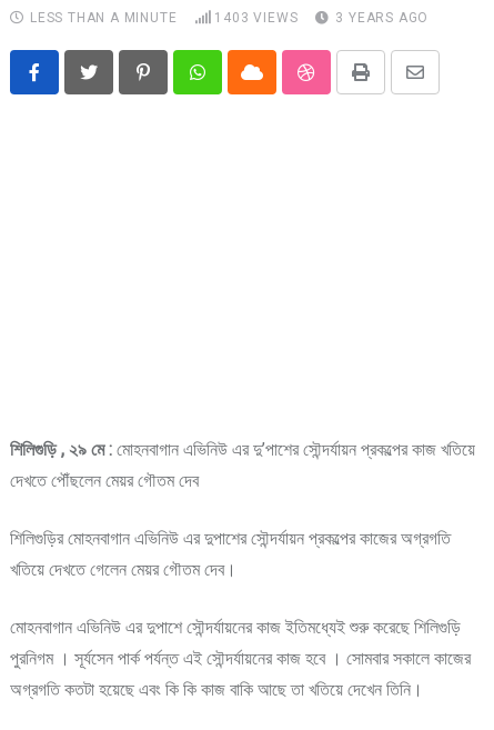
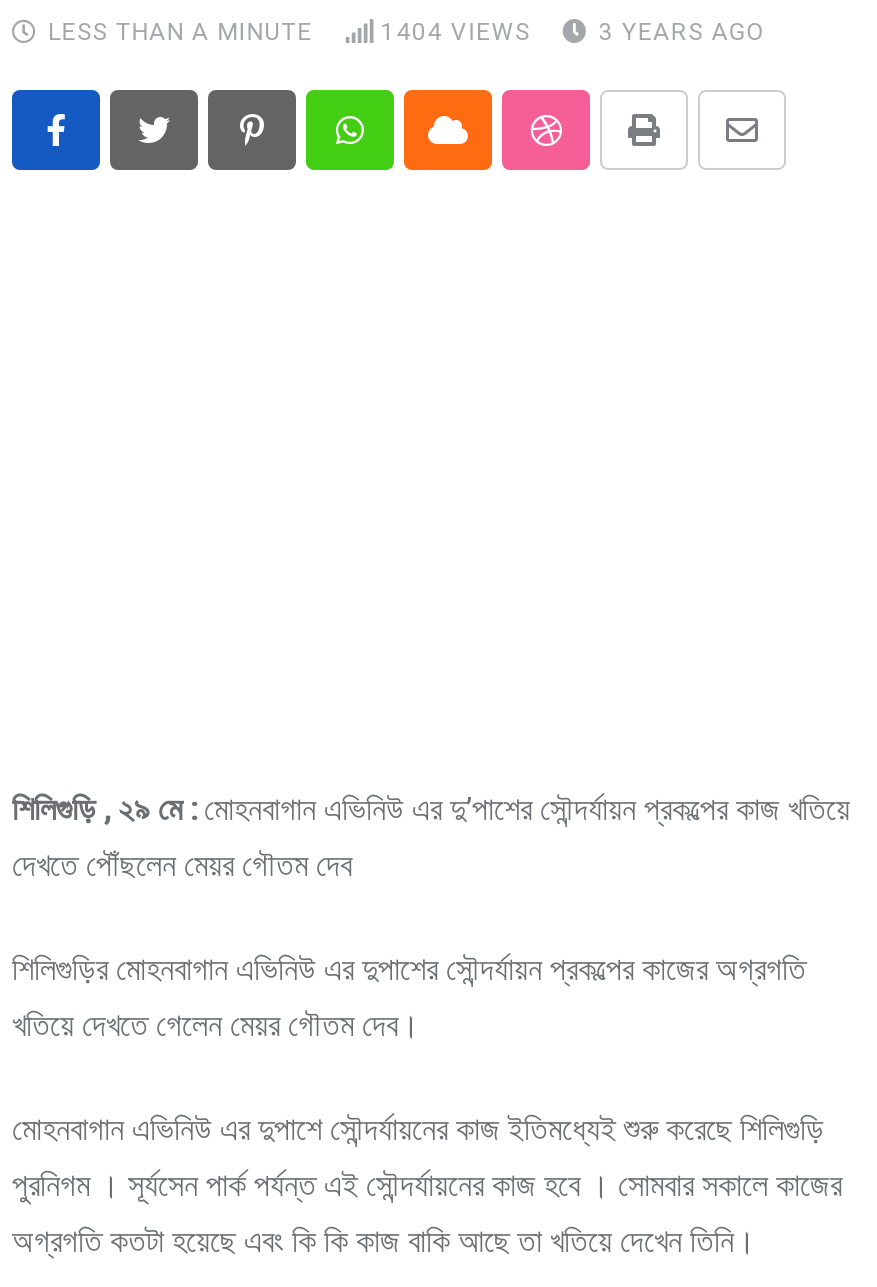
[215,10,298,26] 1403 VIEWS -> [381,18,531,46] 1404 VIEWS

